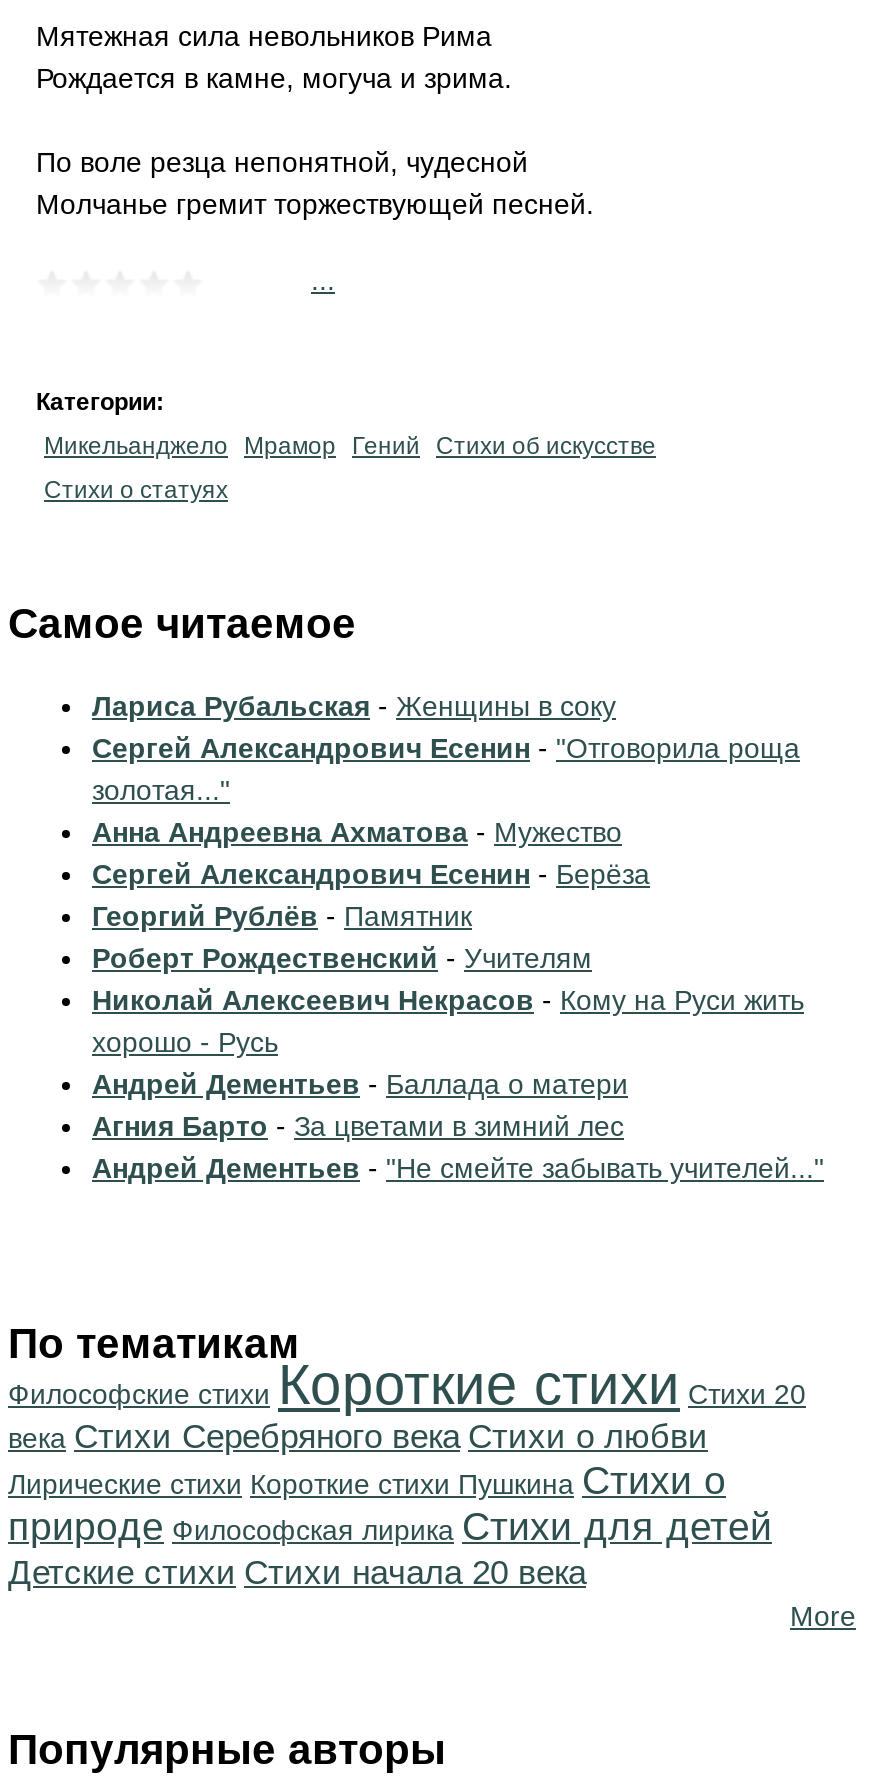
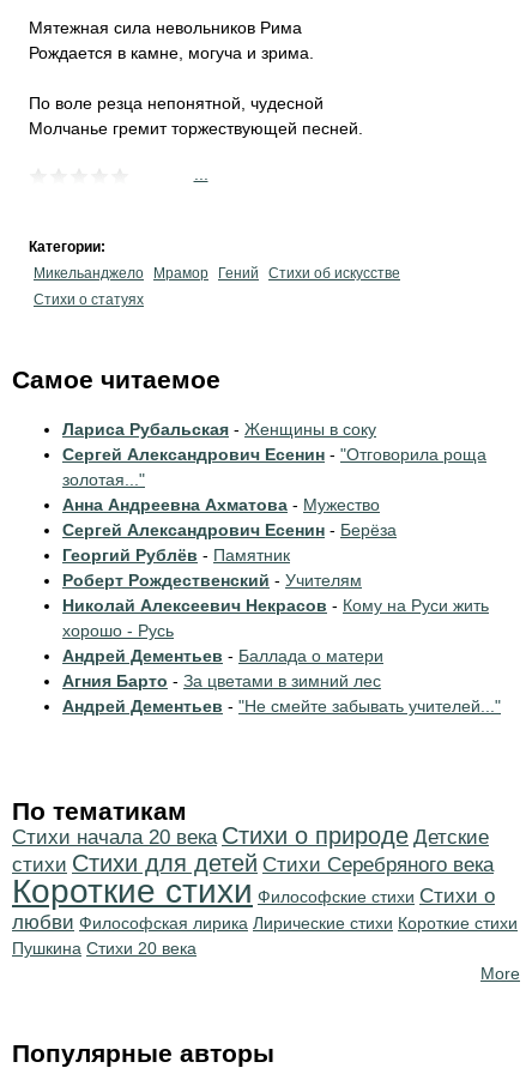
[8,1354,806,1592] Философские стихи Короткие стихи Стихи 20 | века Cтихи Серебряного века Стихи о любви | Лирические стихи Короткие стихи Пушкина Стихи о | природе Философская лирика Стихи для детей | Детские стихи Cтихи начала 20 века -> [12,822,518,958] Cтихи начала 20 века Стихи о природе Детские | стихи Стихи для детей Cтихи Серебряного века | Короткие стихи Философские стихи Стихи о | любви Философская лирика Лирические стихи Короткие стихи | Пушкина Стихи 20 века

